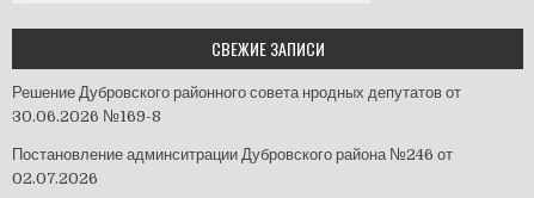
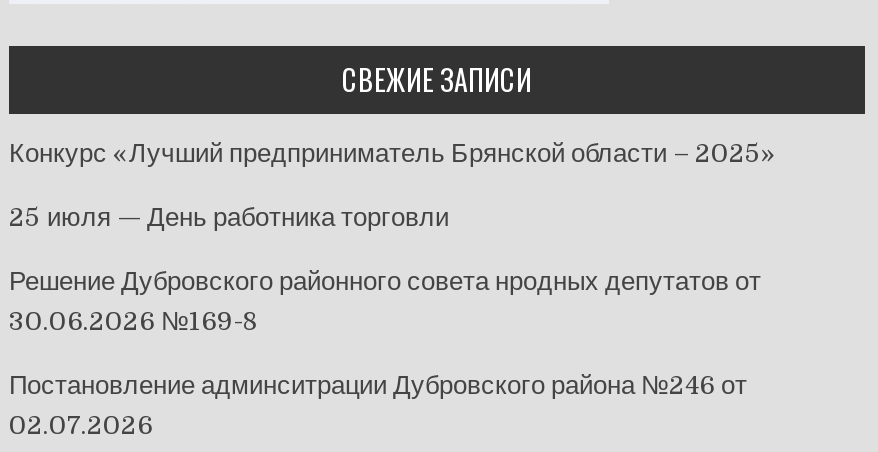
none -> [9,138,777,232] Конкурс «Лучший предприниматель Брянской области – 2025» | 25 июля — День работника торговли

